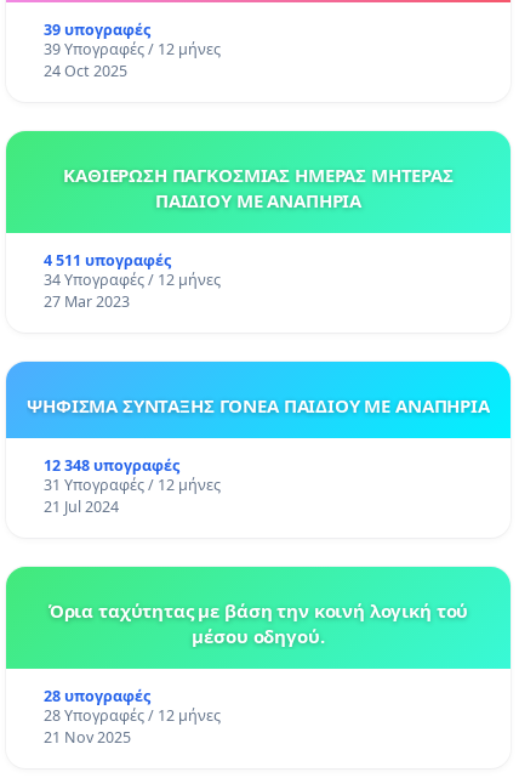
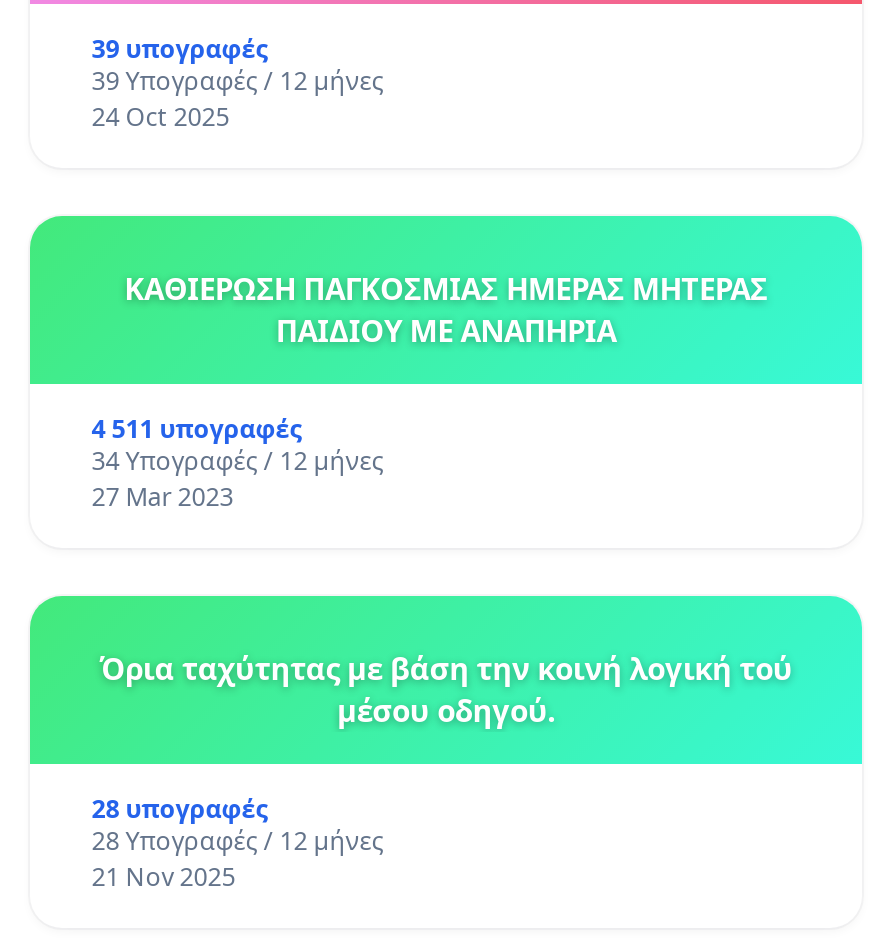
[27,393,490,517] ΨΗΦΙΣΜΑ ΣΥΝΤΑΞΗΣ ΓΟΝΕΑ ΠΑΙΔΙΟΥ ΜΕ ΑΝΑΠΗΡΙΑ | 12 348 υπογραφές | 31 Υπογραφές / 12 μήνες | 21 Jul 2024 -> none

